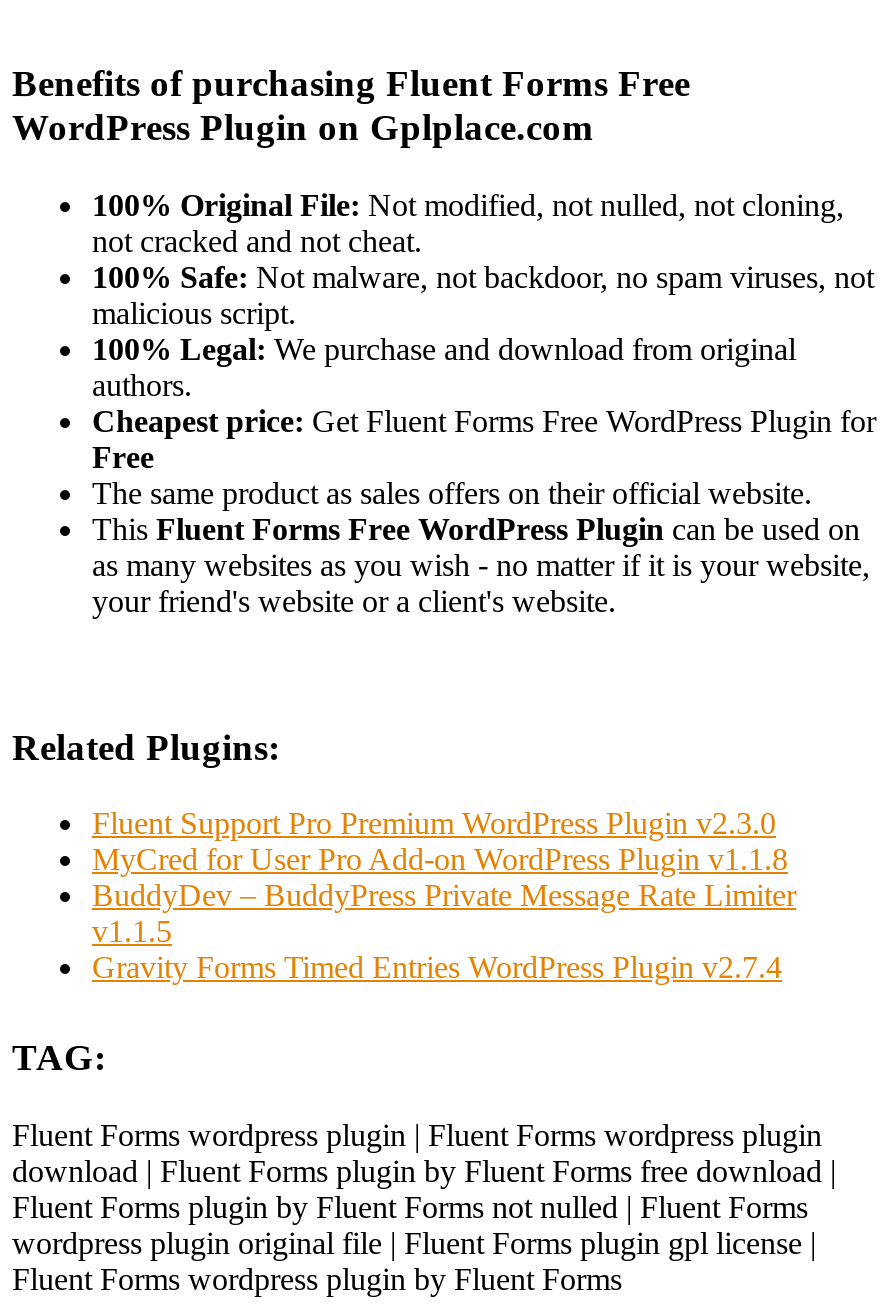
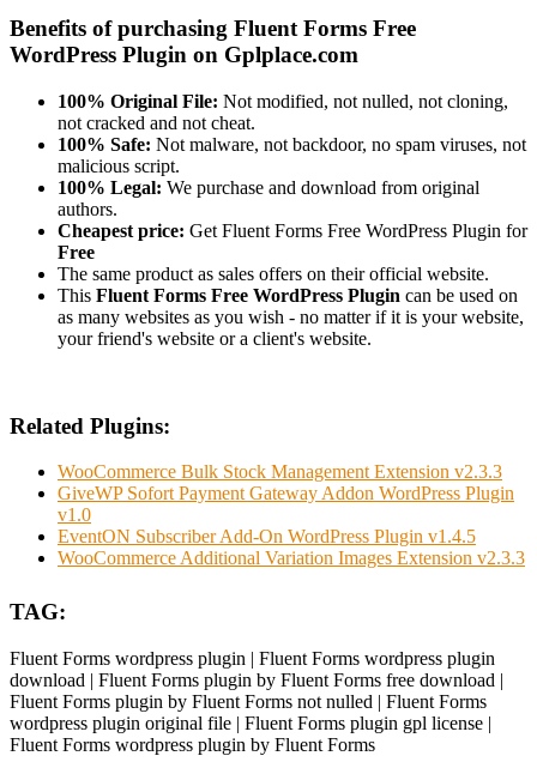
[92,807,796,985] Fluent Support Pro Premium WordPress Plugin v2.3.0 | MyCred for User Pro Add-on WordPress Plugin v1.1.8 | BuddyDev – BuddyPress Private Message Rate Limiter | v1.1.5 | Gravity Forms Timed Entries WordPress Plugin v2.7.4 -> [58,462,525,568] WooCommerce Bulk Stock Management Extension v2.3.3 | GiveWP Sofort Payment Gateway Addon WordPress Plugin | v1.0 | EventON Subscriber Add-On WordPress Plugin v1.4.5 | WooCommerce Additional Variation Images Extension v2.3.3

